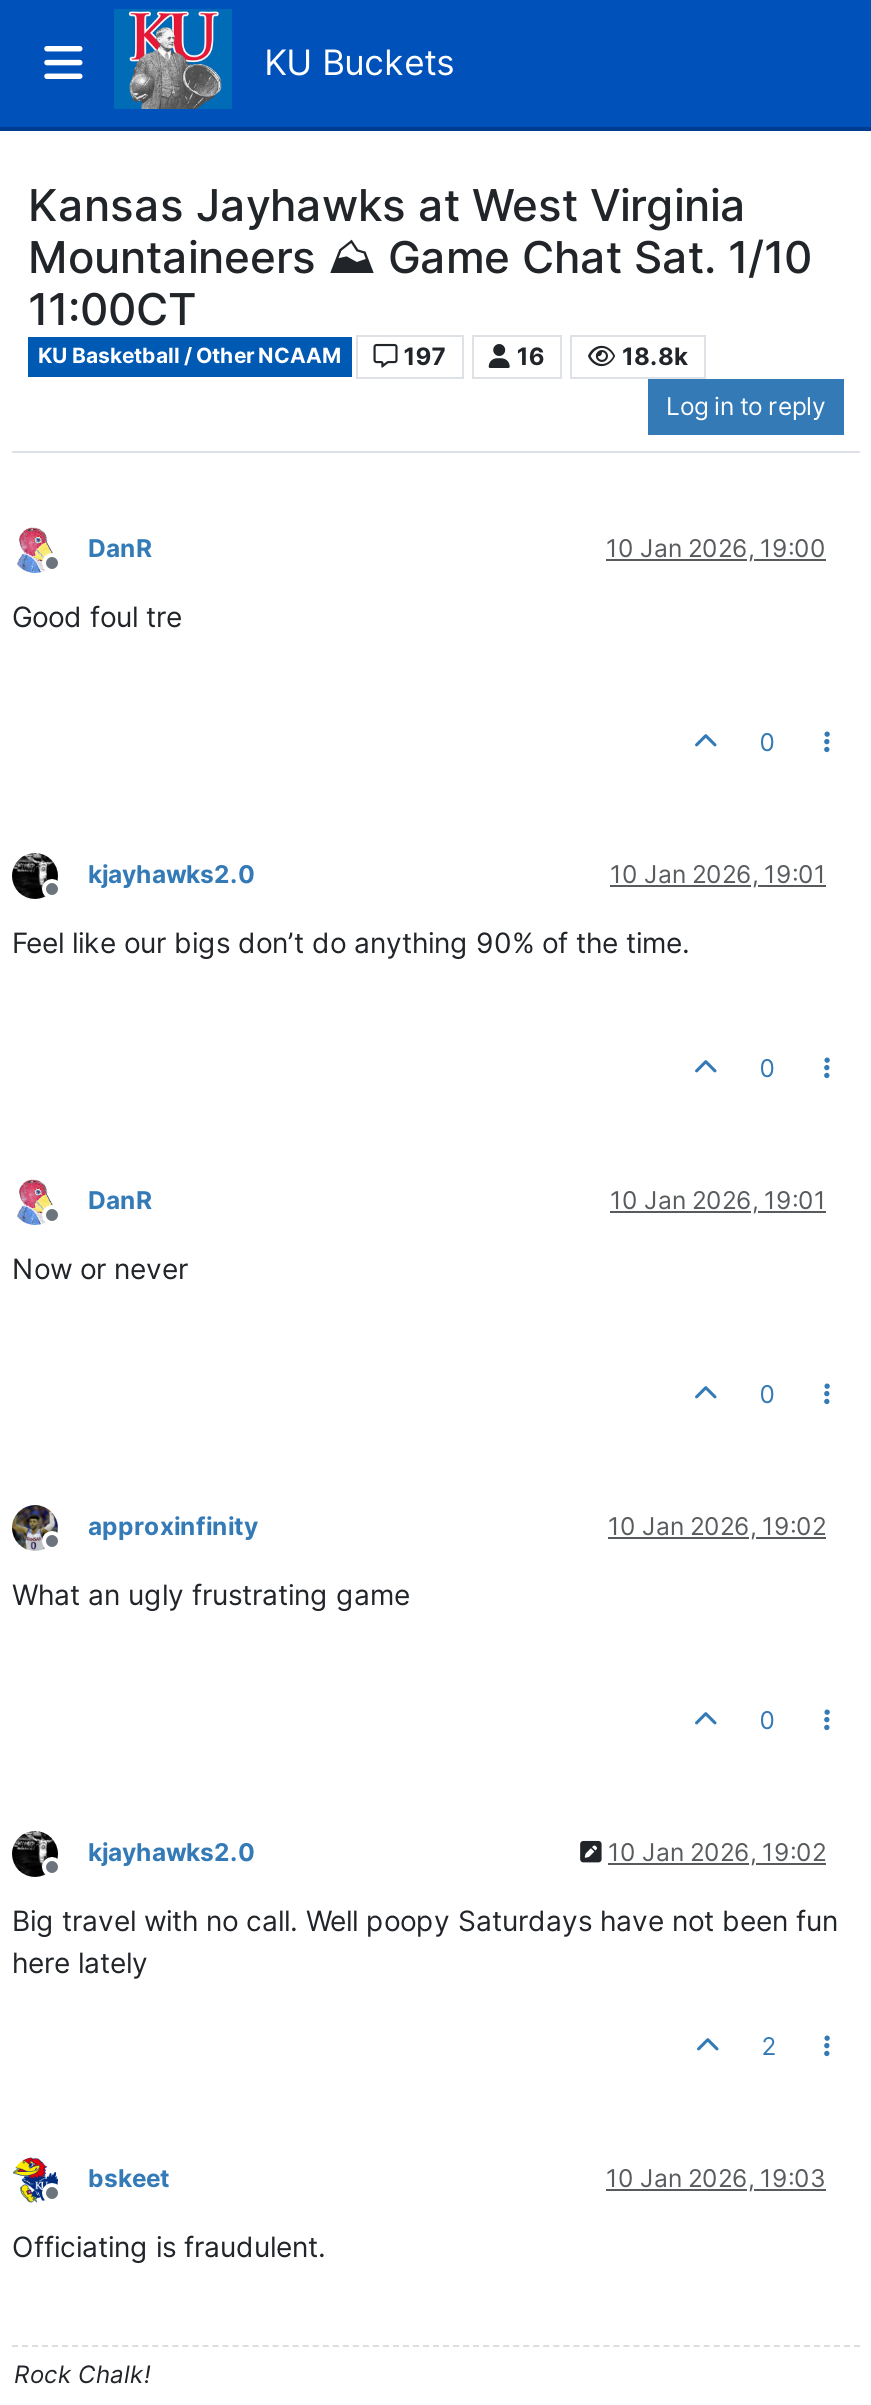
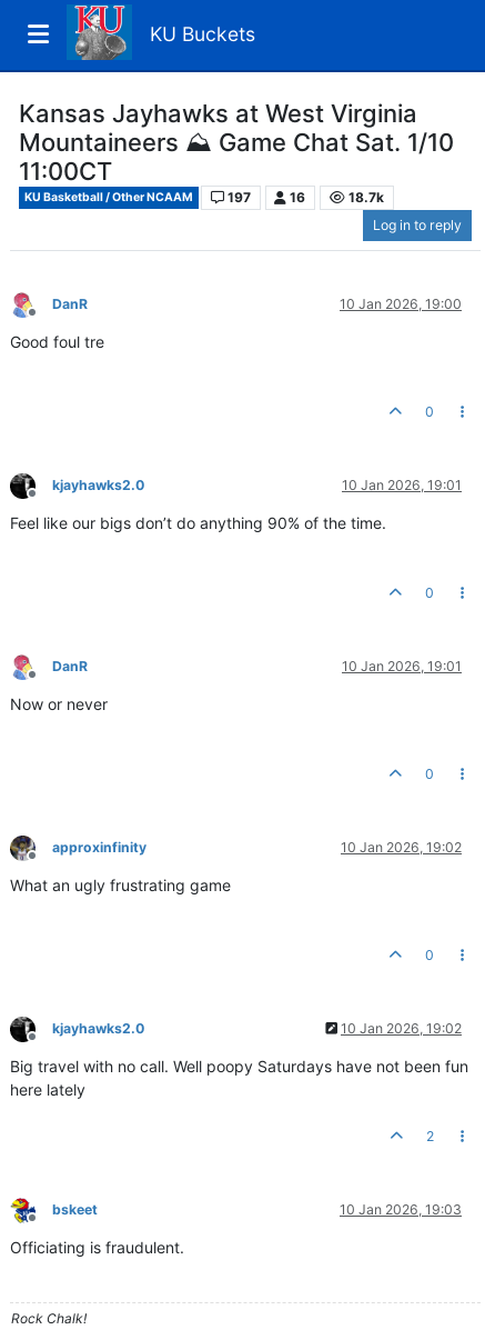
[622,341,688,371] 18.8k -> [348,189,384,205] 18.7k

